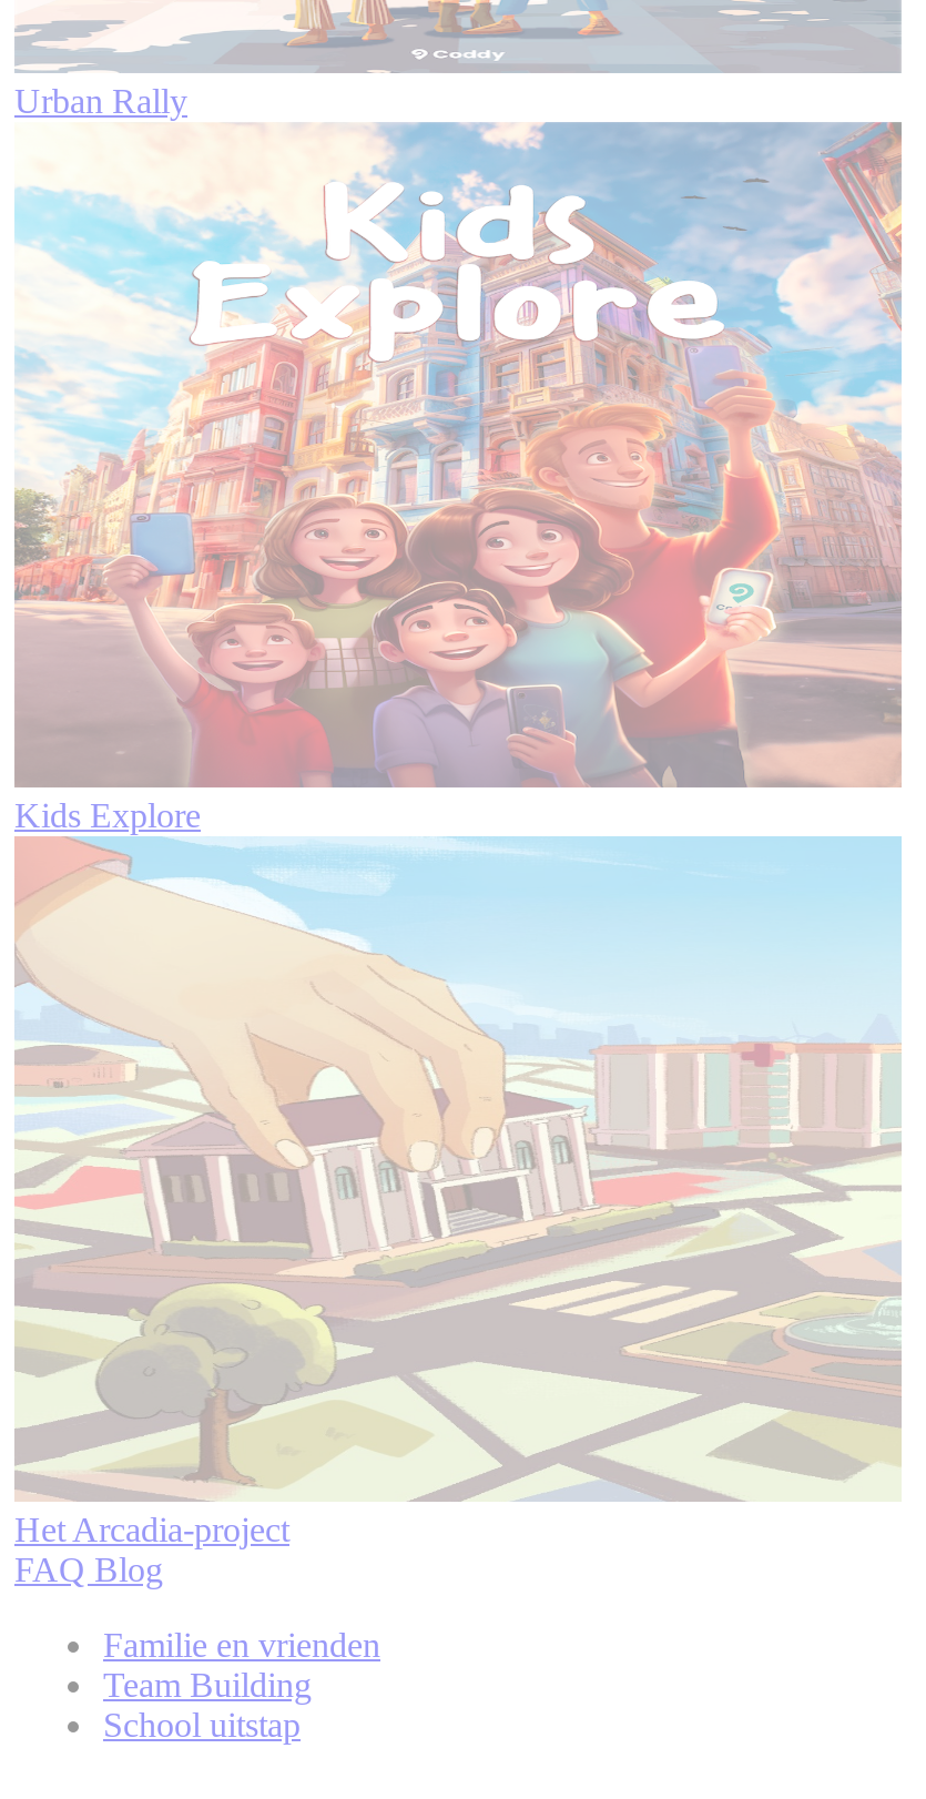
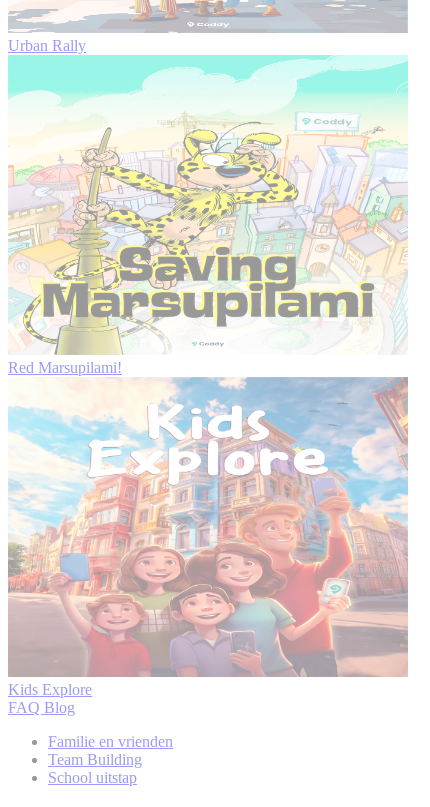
none -> [7,54,409,376] [image] | Red Marsupilami!
moved [12,120,906,834] -> [7,376,410,698]: [image] | Kids Explore
[12,834,904,1548] [image] | Het Arcadia-project -> none

